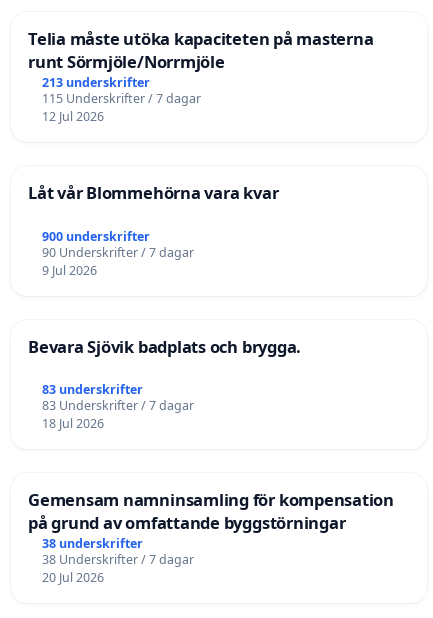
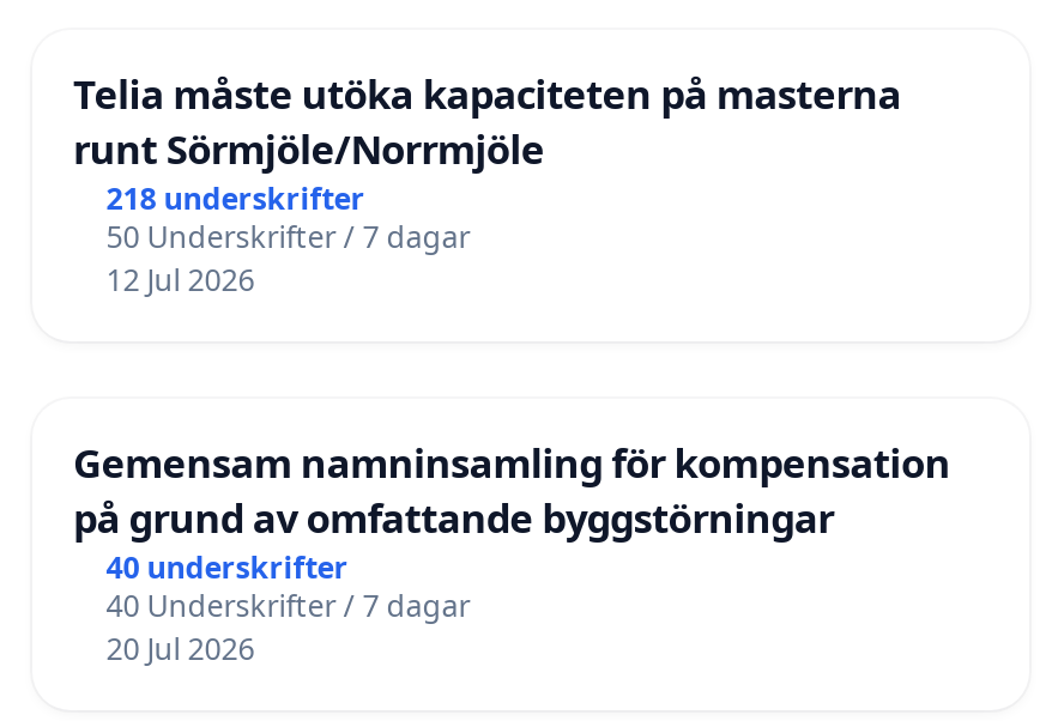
[42,74,150,91] 213 underskrifter -> [106,178,365,219] 218 underskrifter
[42,90,201,107] 115 Underskrifter / 7 dagar -> [106,216,470,257] 50 Underskrifter / 7 dagar
[28,181,301,432] Låt vår Blommehörna vara kvar | 900 underskrifter | 90 Underskrifter / 7 dagar | 9 Jul 2026 | Bevara Sjövik badplats och brygga. | 83 underskrifter | 83 Underskrifter / 7 dagar | 18 Jul 2026 -> none
[42,535,143,552] 38 underskrifter -> [106,546,348,587] 40 underskrifter
[42,551,194,568] 38 Underskrifter / 7 dagar -> [106,585,470,625] 40 Underskrifter / 7 dagar

